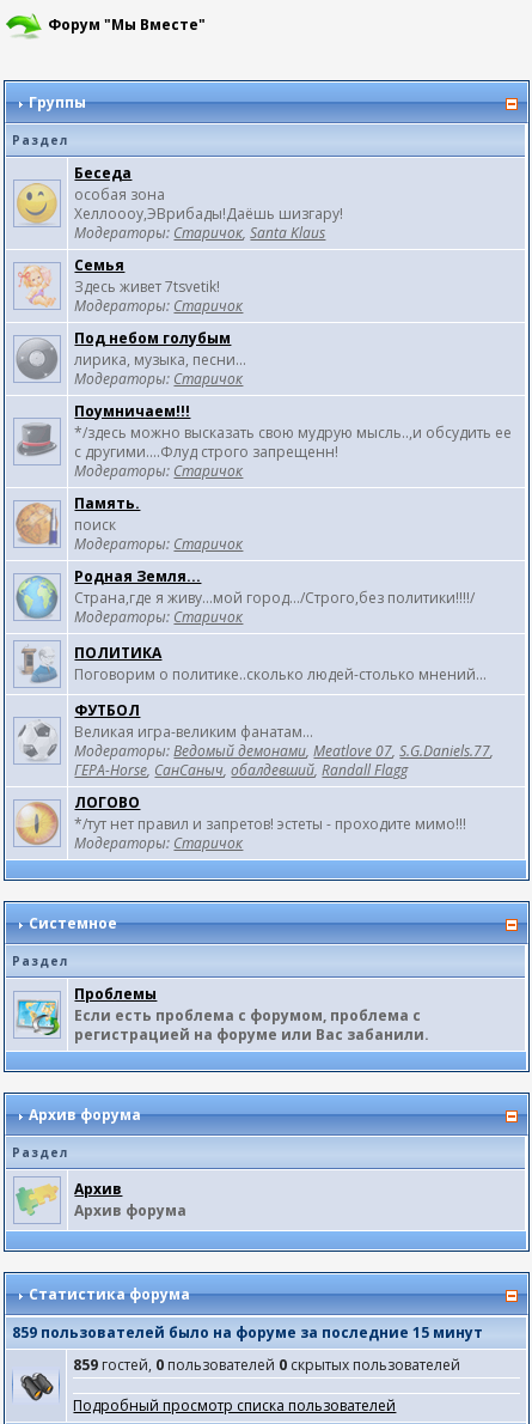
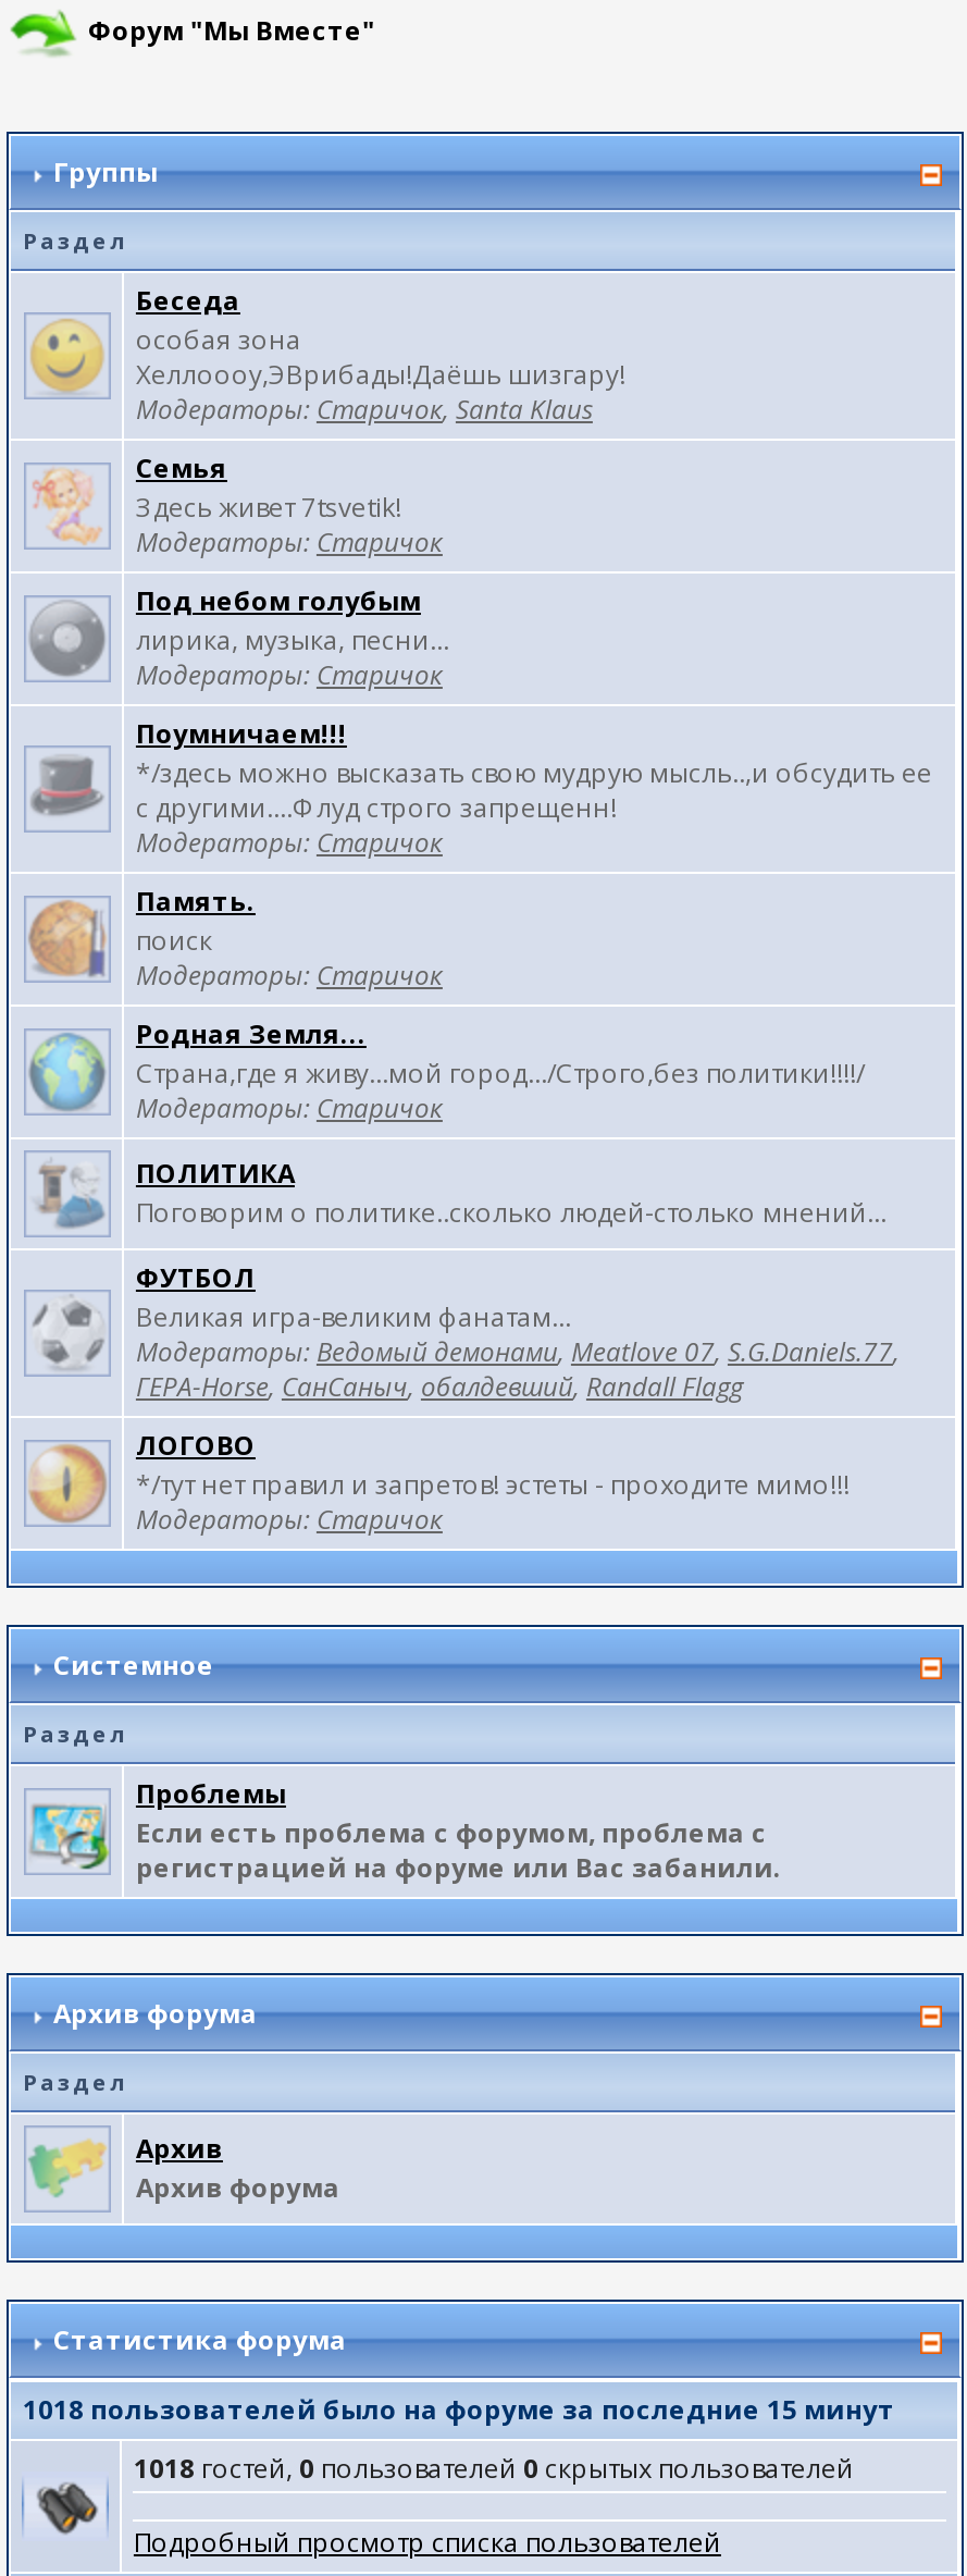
[13,1322,484,1343] 859 пользователей было на форуме за последние 15 минут -> [23,2391,895,2428] 1018 пользователей было на форуме за последние 15 минут
[74,1355,461,1375] 859 гостей, 0 пользователей 0 скрытых пользователей -> [134,2450,854,2487] 1018 гостей, 0 пользователей 0 скрытых пользователей

